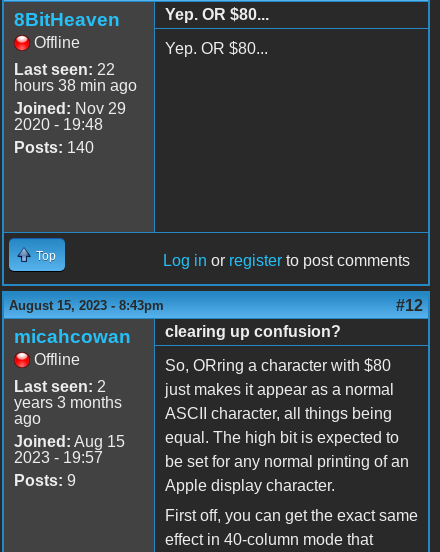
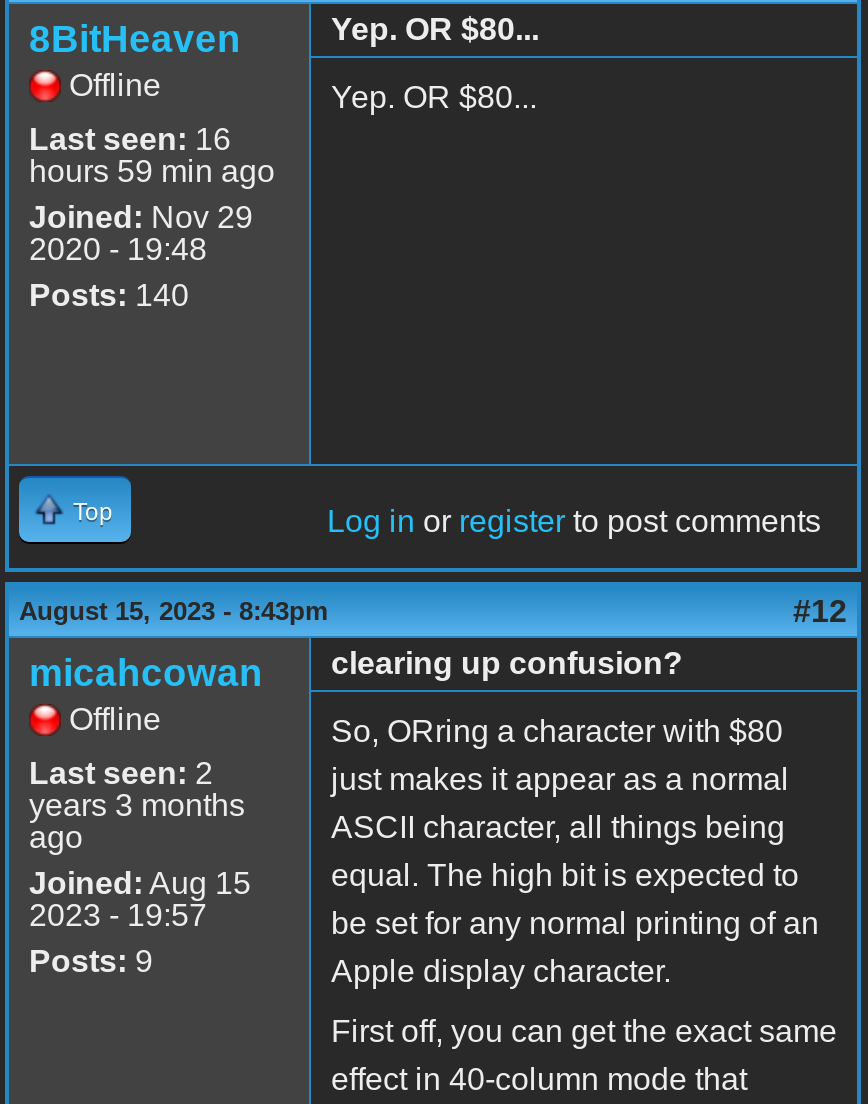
[14,61,115,78] Last seen: 22 -> [29,122,231,156] Last seen: 16
[14,77,137,94] hours 38 min ago -> [29,154,275,188] hours 59 min ago

